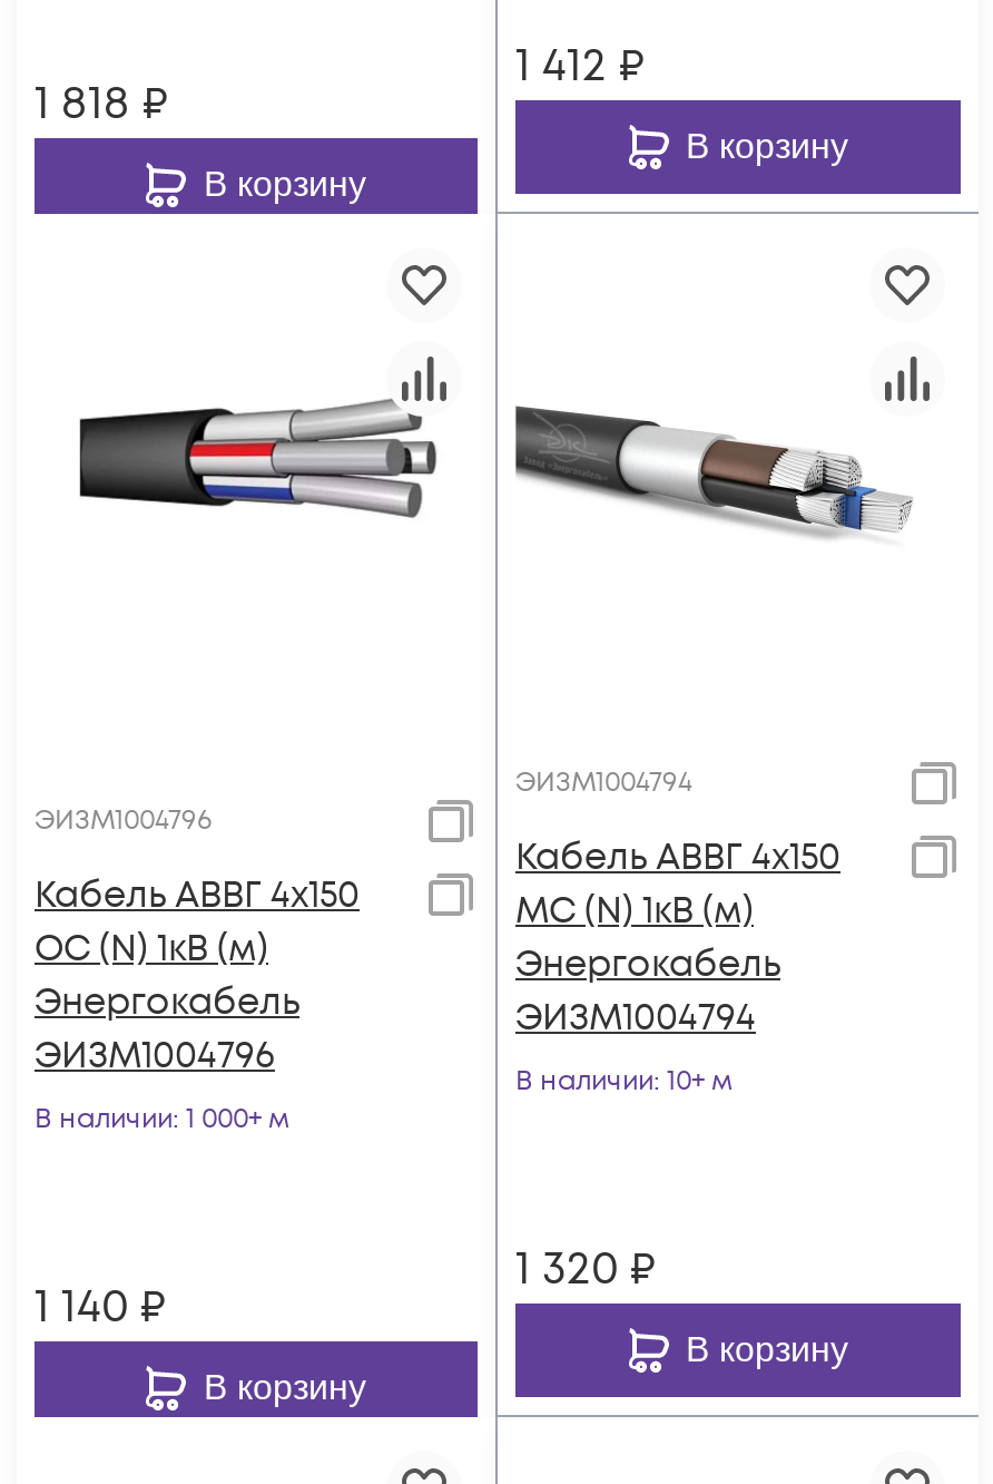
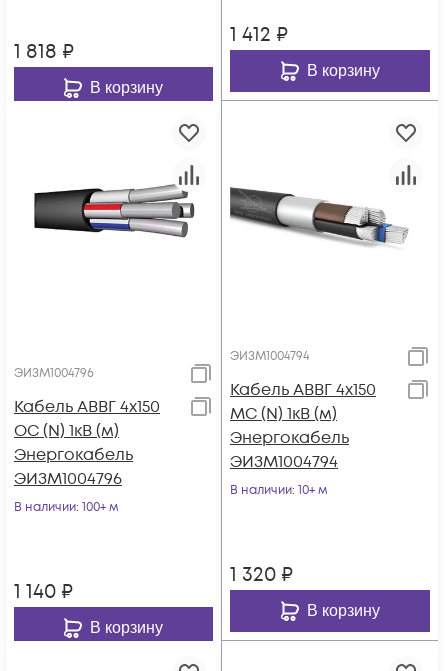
[35,1101,291,1139] В наличии: 1 000+ м -> [14,499,119,516] В наличии: 100+ м

